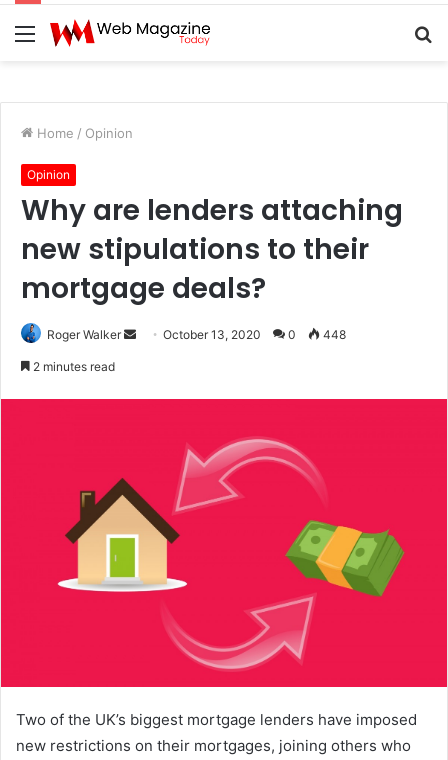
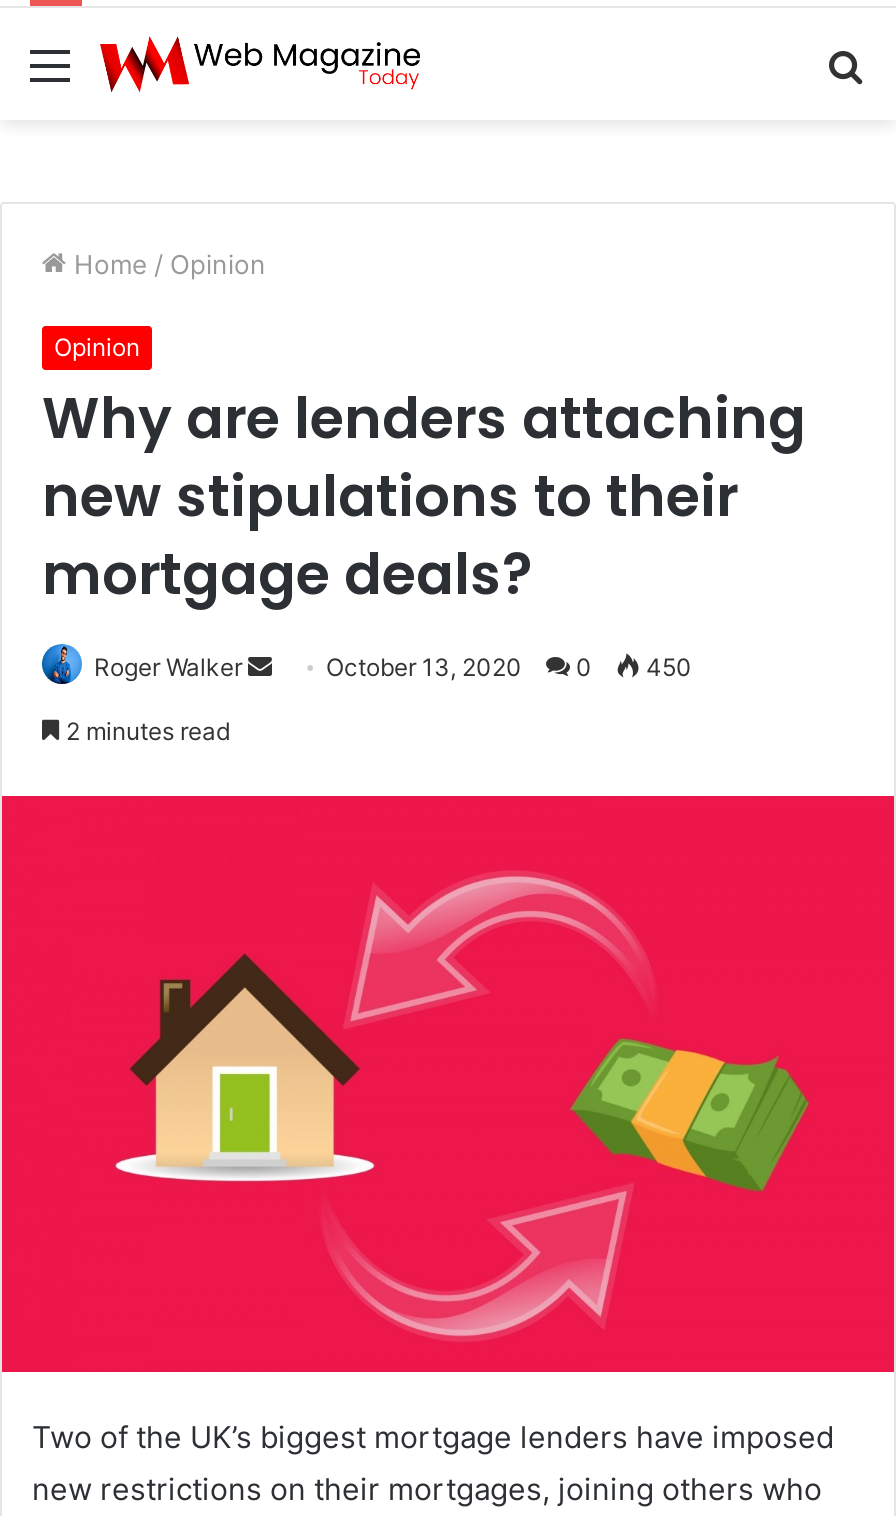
[320,327,346,342] 448 -> [640,652,692,682] 450

